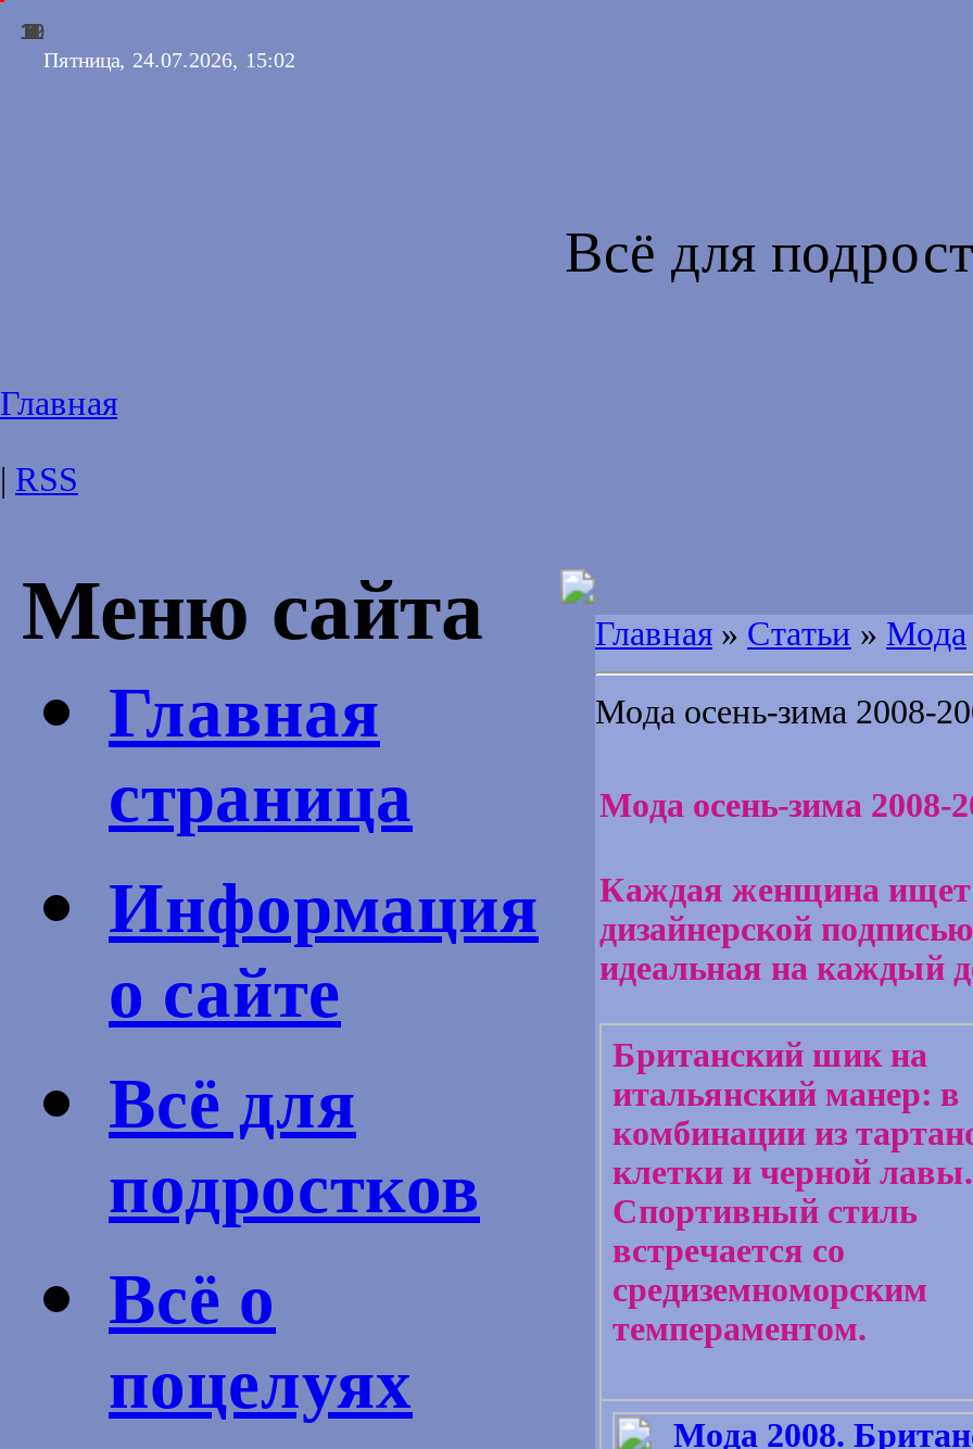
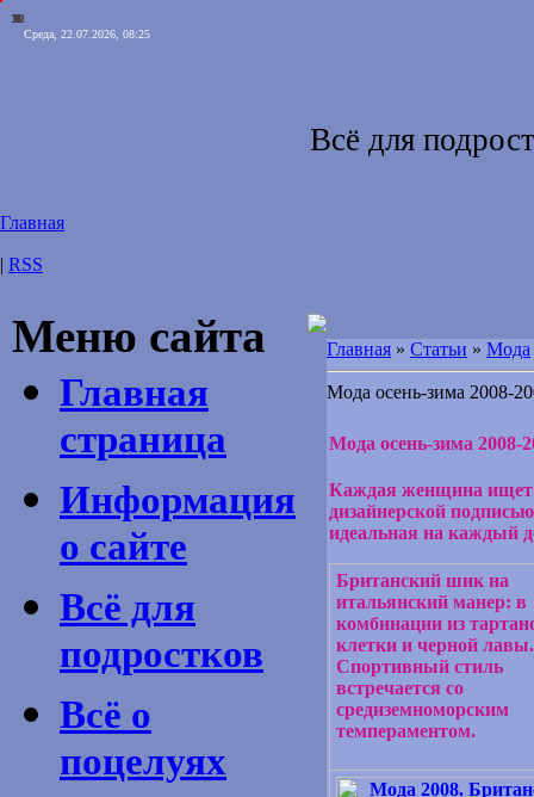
[43,48,295,72] Пятница, 24.07.2026, 15:02 -> [24,27,150,41] Среда, 22.07.2026, 08:25

